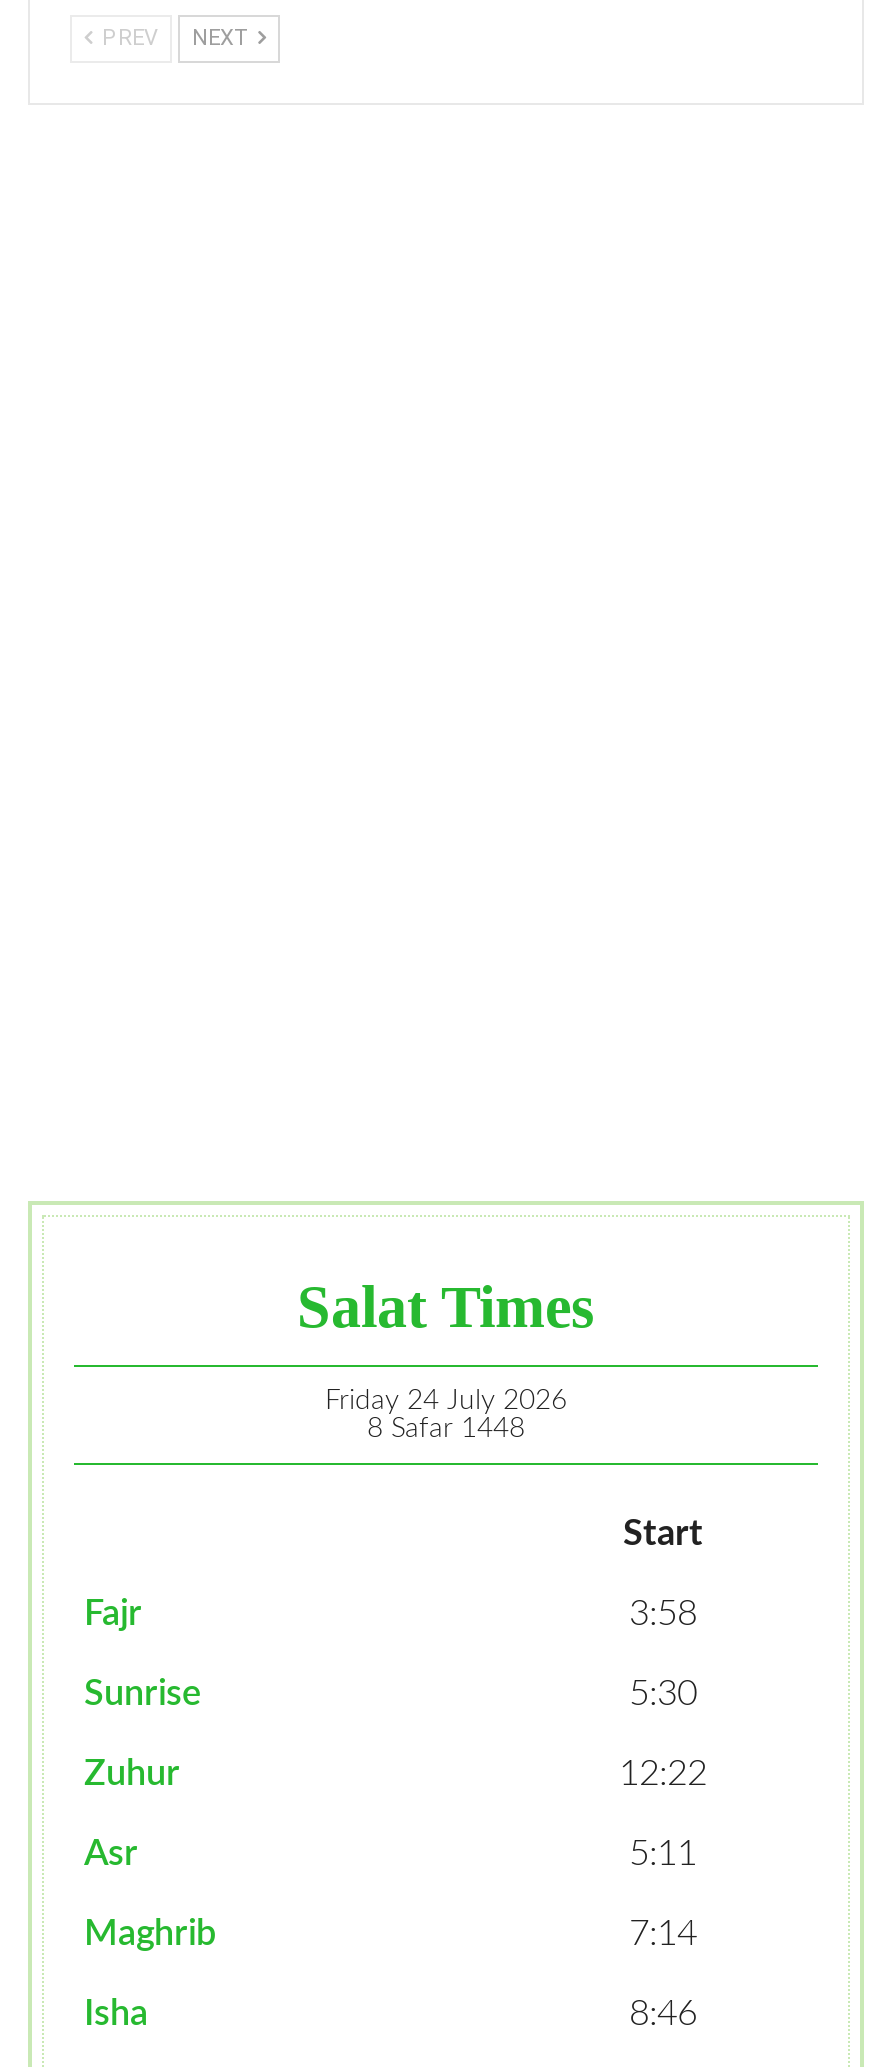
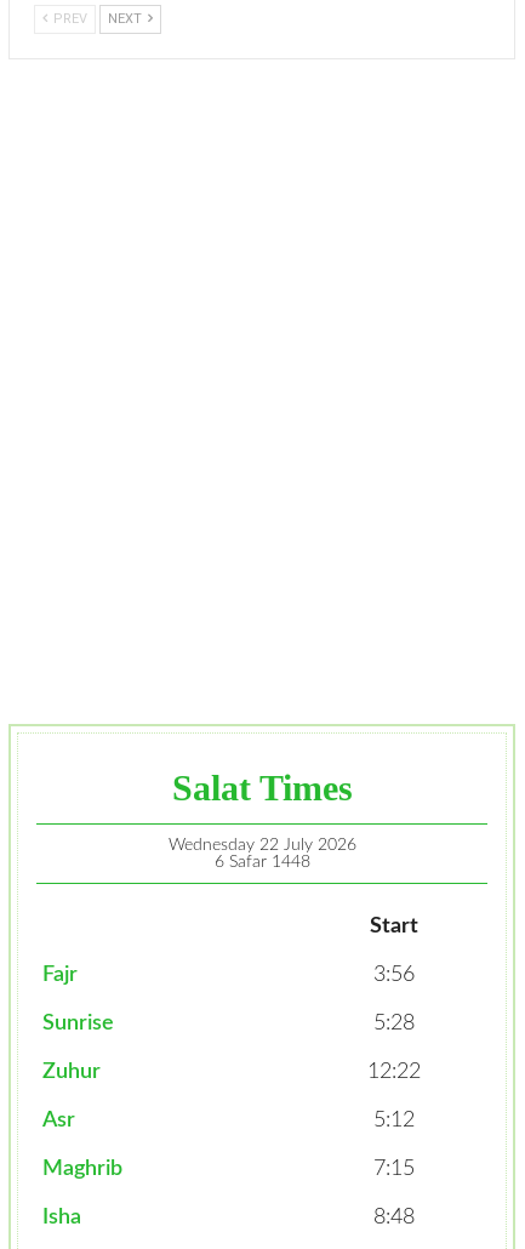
[325,1387,567,1415] Friday 24 July 2026 -> [168,837,356,854] Wednesday 22 July 2026
[367,1415,525,1443] 8 Safar 1448 -> [214,854,310,871] 6 Safar 1448
[629,1597,697,1633] 3:58 -> [373,964,414,986] 3:56
[629,1677,697,1713] 5:30 -> [373,1013,414,1034] 5:28
[629,1837,697,1873] 5:11 -> [373,1110,414,1131] 5:12
[629,1917,697,1953] 7:14 -> [373,1158,414,1180] 7:15
[629,1997,697,2033] 8:46 -> [373,1207,414,1228] 8:48

